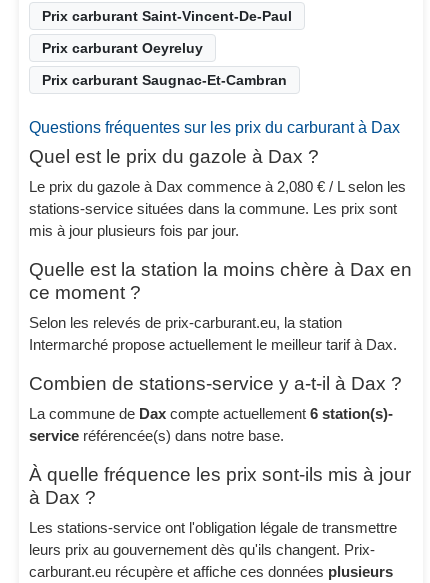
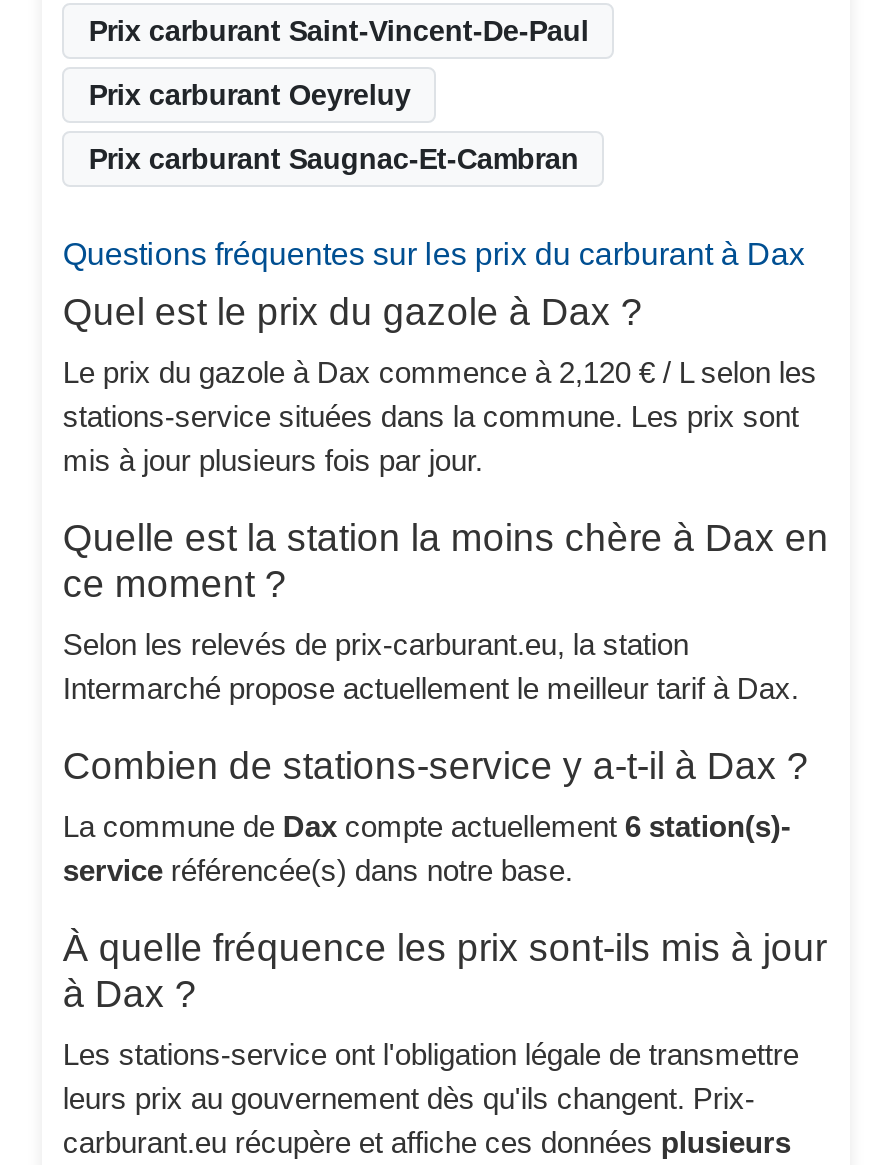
[29,178,406,195] Le prix du gazole à Dax commence à 2,080 € / L selon les -> [63,355,817,389] Le prix du gazole à Dax commence à 2,120 € / L selon les

